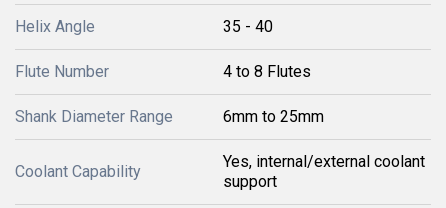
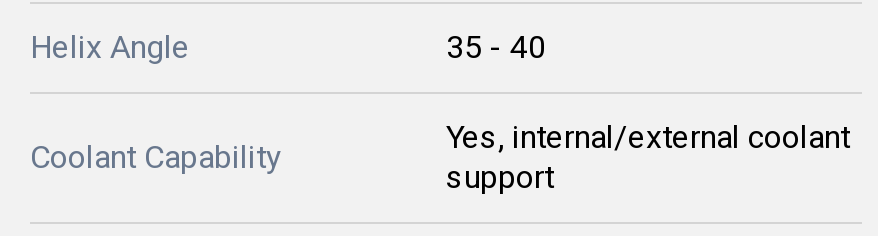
[15,62,324,126] Flute Number | 4 to 8 Flutes | Shank Diameter Range | 6mm to 25mm -> none

